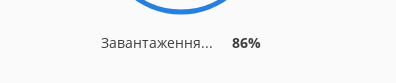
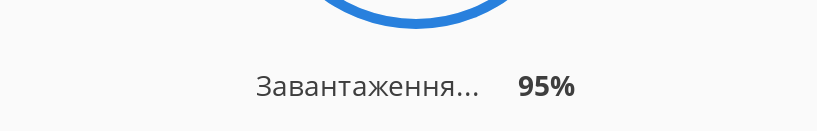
[101,32,261,51] Завантаження... 86% -> [256,65,576,103] Завантаження... 95%

